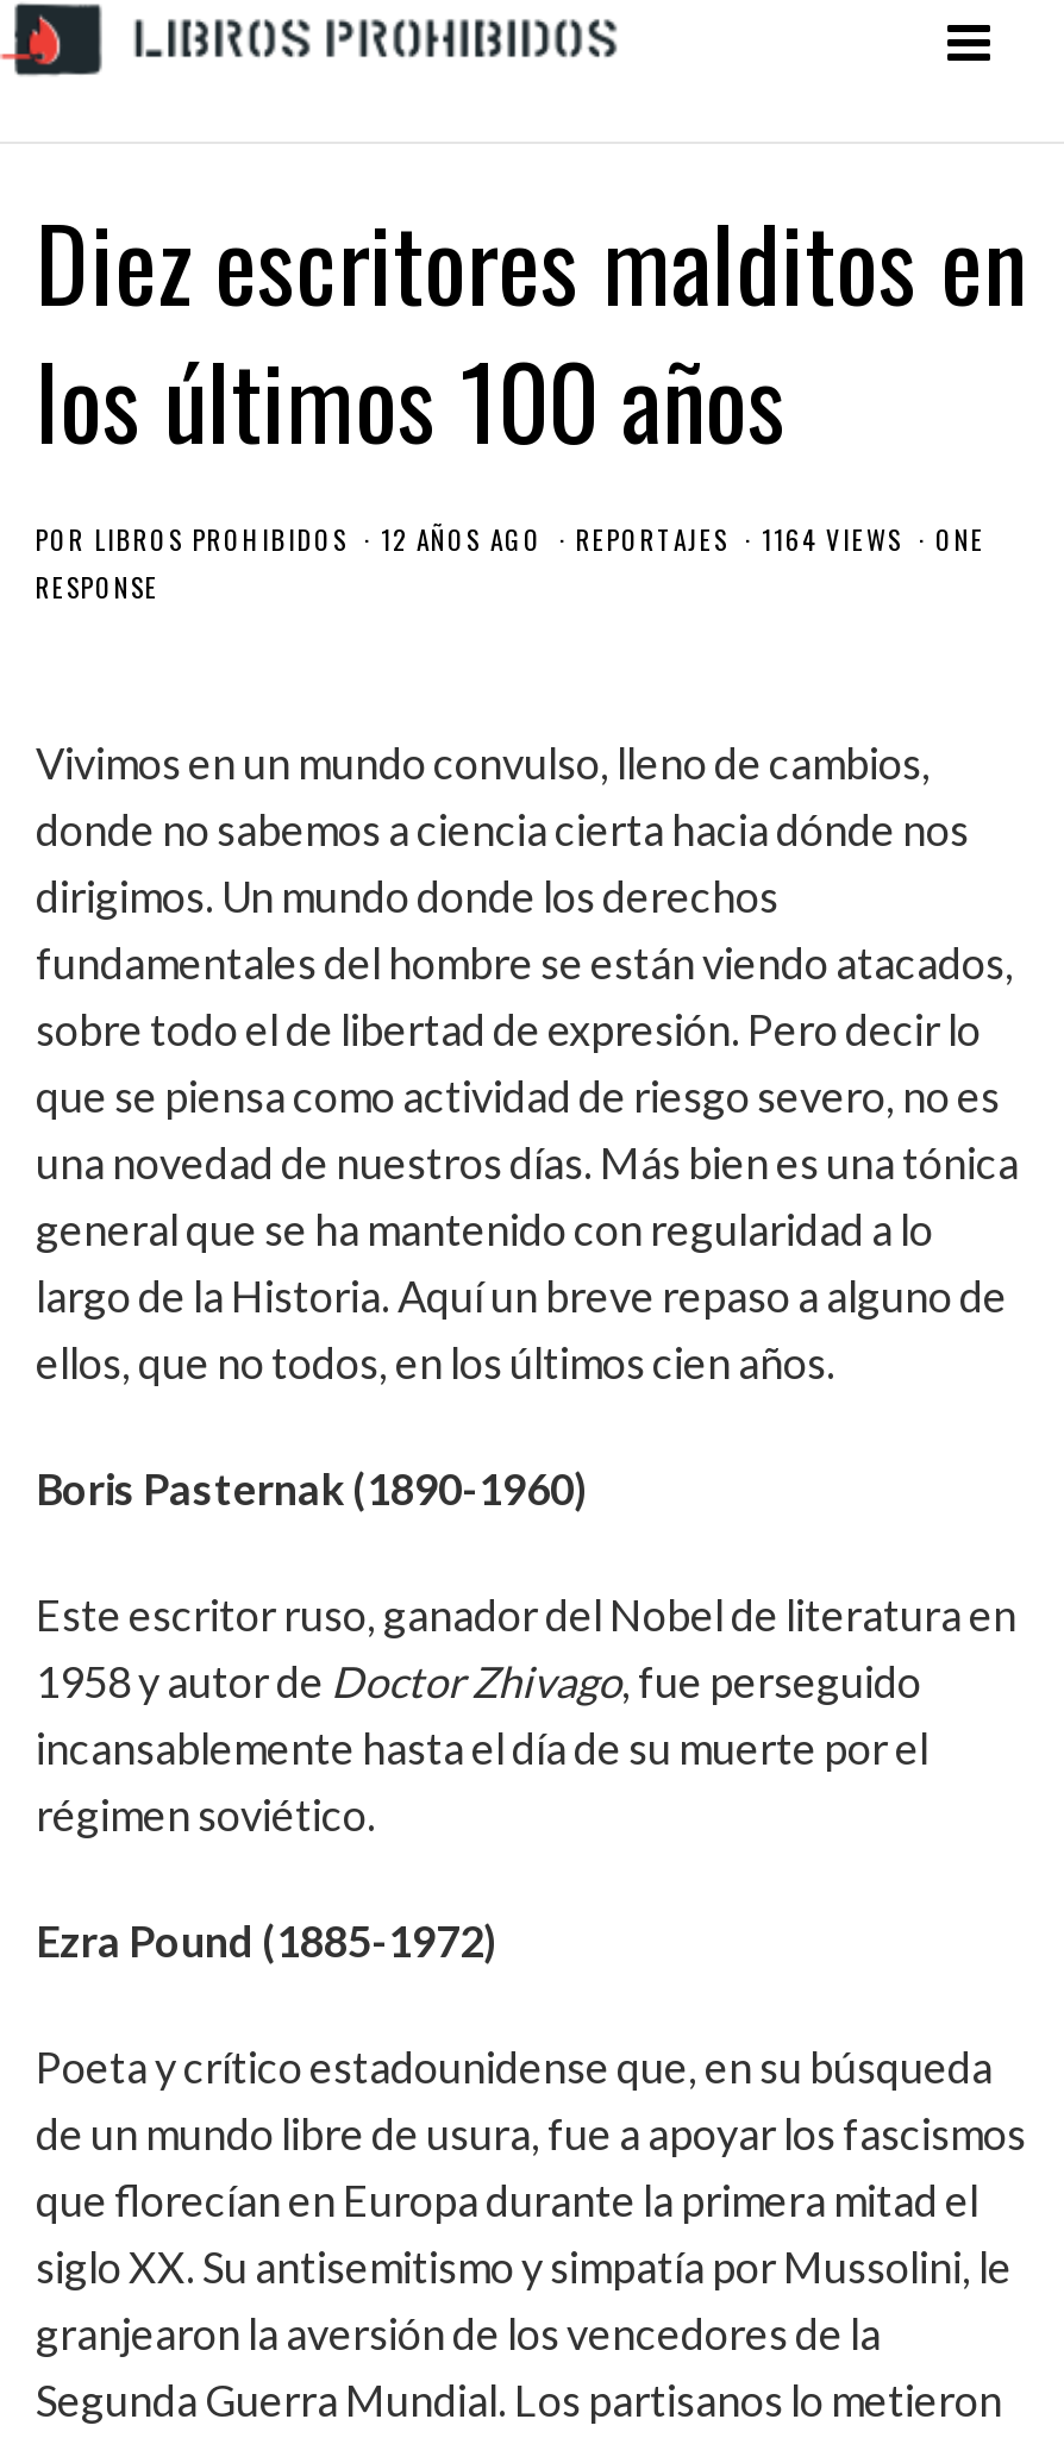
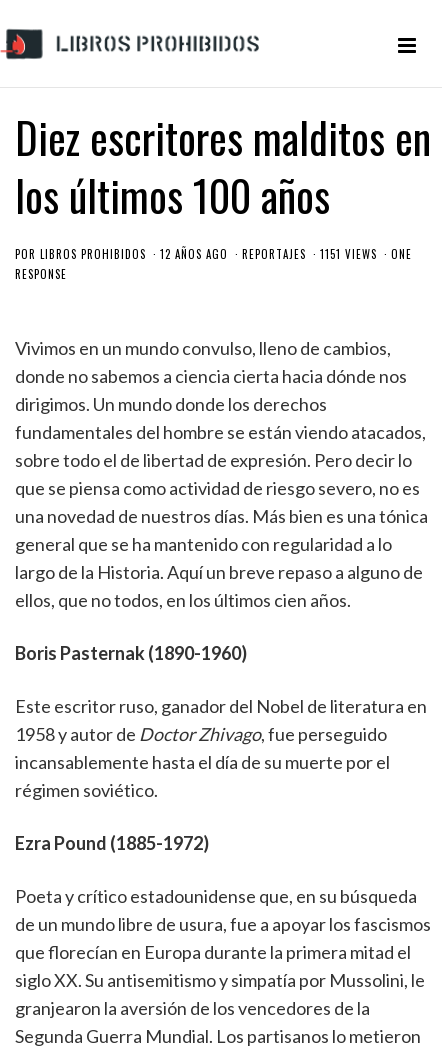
[36,520,985,558] POR LIBROS PROHIBIDOS 12 AÑOS AGO REPORTAJES 1164 VIEWS ONE -> [15,246,412,262] POR LIBROS PROHIBIDOS 12 AÑOS AGO REPORTAJES 1151 VIEWS ONE

